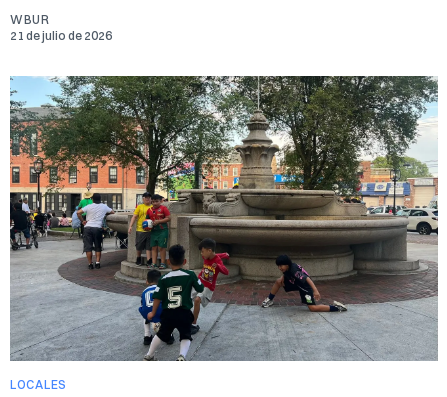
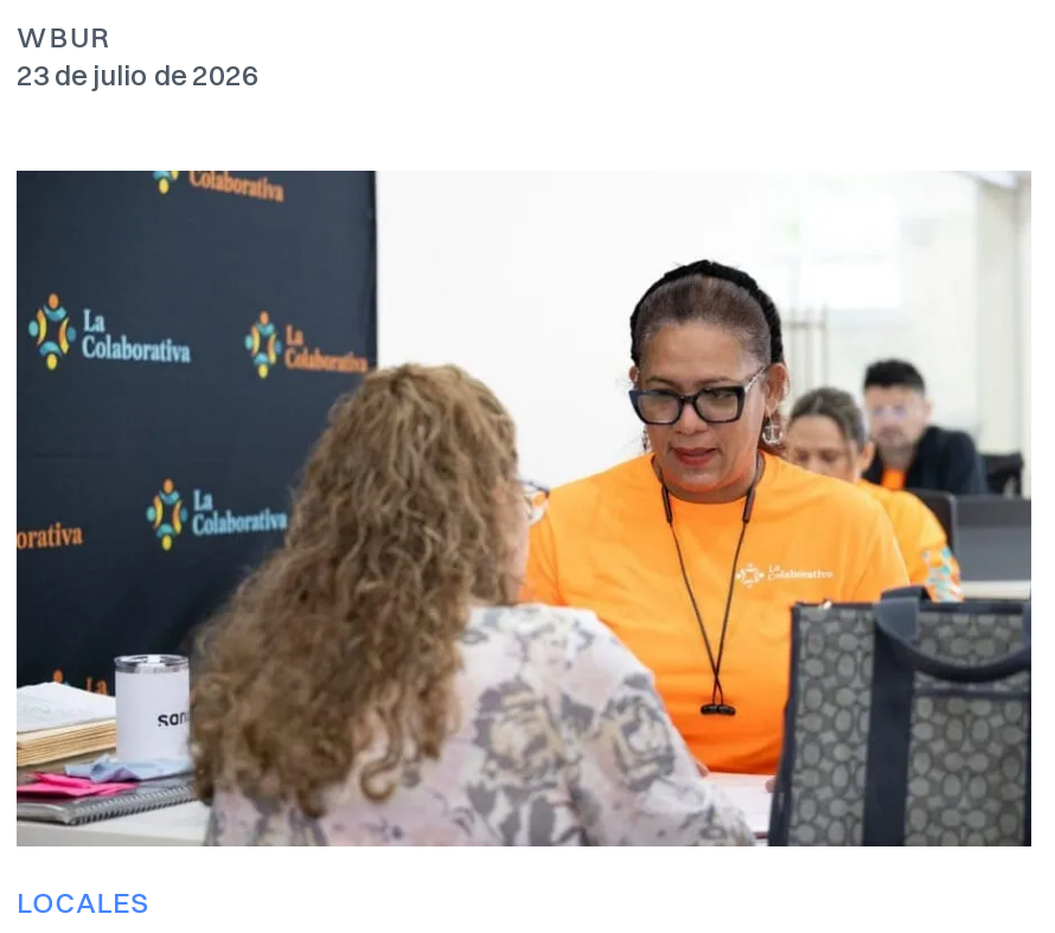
[10,27,112,42] 21 de julio de 2026 -> [17,57,258,92] 23 de julio de 2026
[9,75,438,362] [image] -> [14,167,1031,848] [image]

